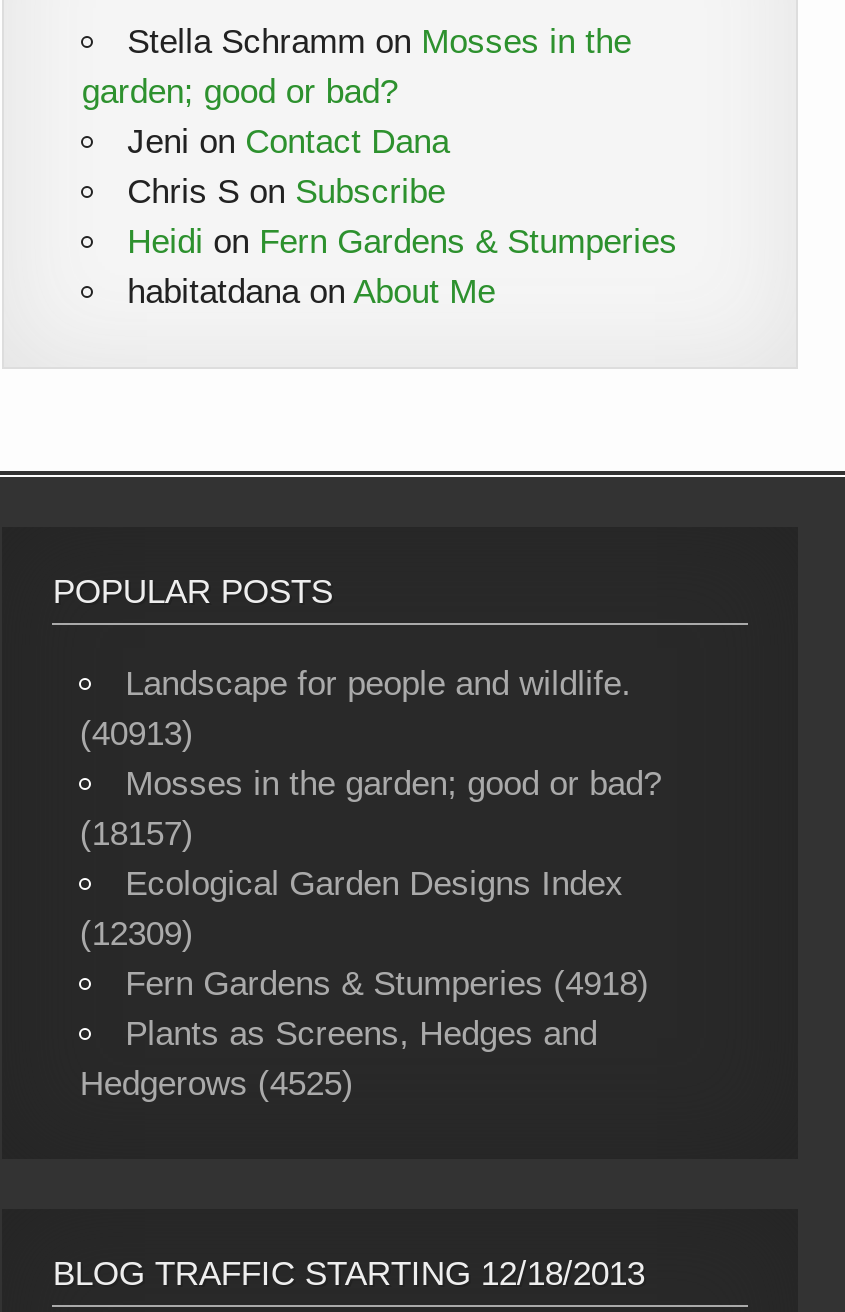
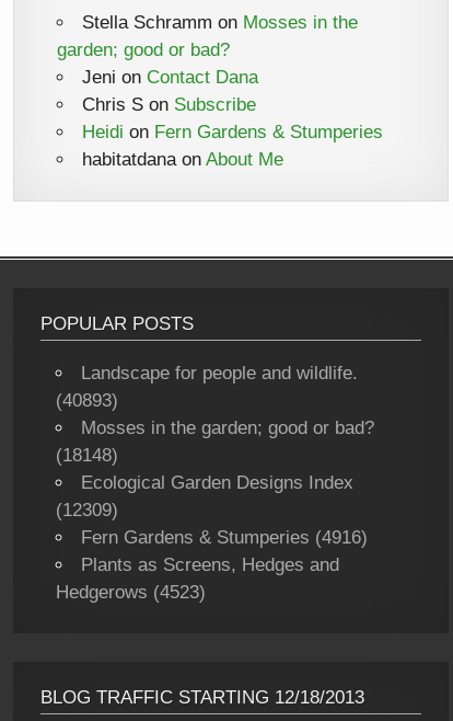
[80,714,194,752] (40913) -> [56,390,118,411] (40893)
[80,814,194,852] (18157) -> [56,445,118,466] (18148)
[125,964,649,1002] Fern Gardens & Stumperies (4918) -> [81,527,367,548] Fern Gardens & Stumperies (4916)
[80,1064,354,1102] Hedgerows (4525) -> [56,582,205,603] Hedgerows (4523)

